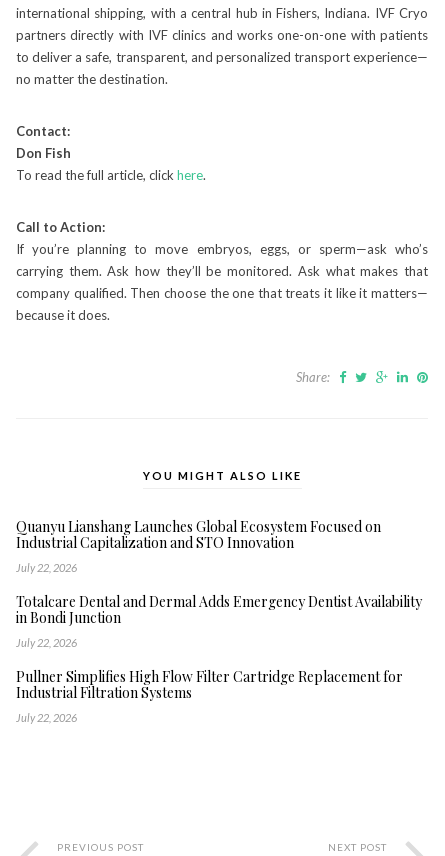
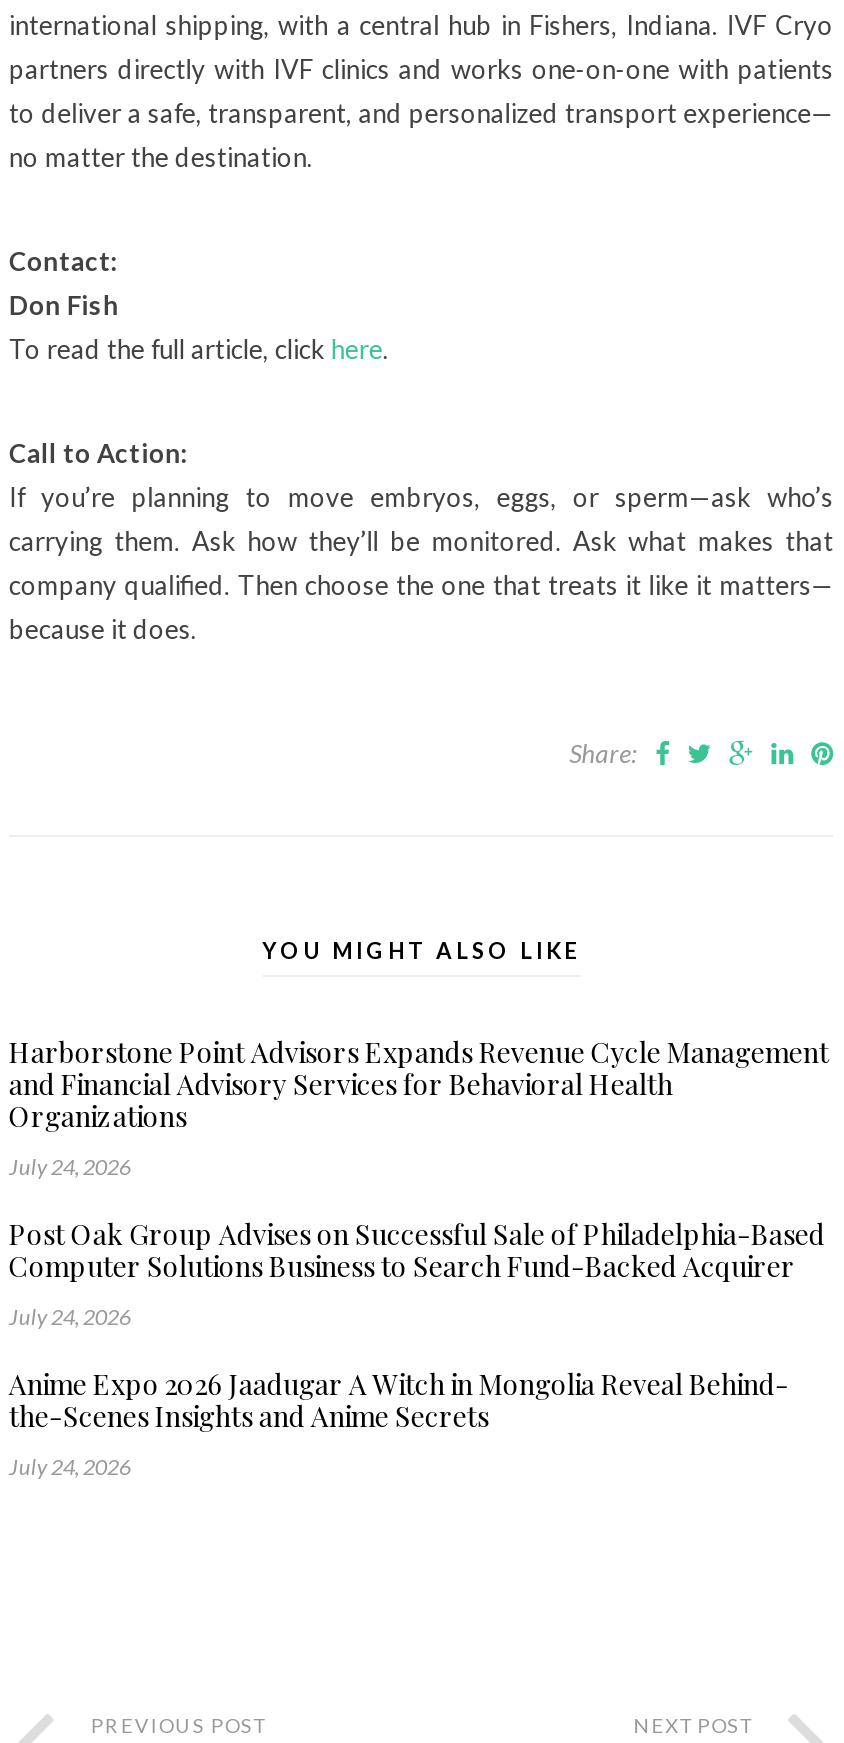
[16,517,381,552] Quanyu Lianshang Launches Global Ecosystem Focused on | Industrial Capitalization and STO Innovation -> [9,1032,829,1134] Harborstone Point Advisors Expands Revenue Cycle Management | and Financial Advisory Services for Behavioral Health | Organizations
[16,561,77,574] July 22, 2026 -> [9,1152,131,1178] July 24, 2026
[16,592,422,627] Totalcare Dental and Dermal Adds Emergency Dentist Availability | in Bondi Junction -> [9,1214,825,1284] Post Oak Group Advises on Successful Sale of Philadelphia-Based | Computer Solutions Business to Search Fund-Backed Acquirer
[16,636,77,649] July 22, 2026 -> [9,1302,131,1328] July 24, 2026
[16,667,403,702] Pullner Simplifies High Flow Filter Cartridge Replacement for | Industrial Filtration Systems -> [9,1364,789,1434] Anime Expo 2026 Jaadugar A Witch in Mongolia Reveal Behind- | the-Scenes Insights and Anime Secrets
[16,711,77,724] July 22, 2026 -> [9,1452,131,1478] July 24, 2026

